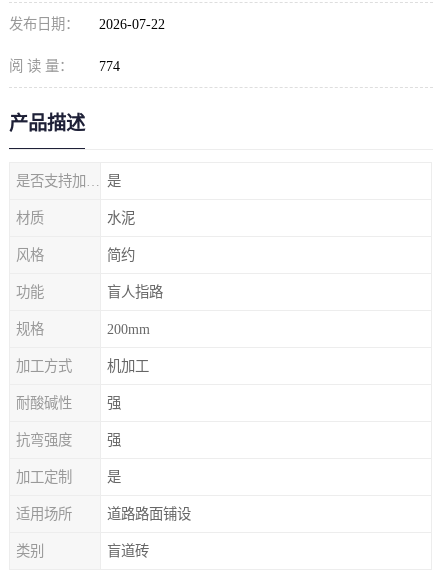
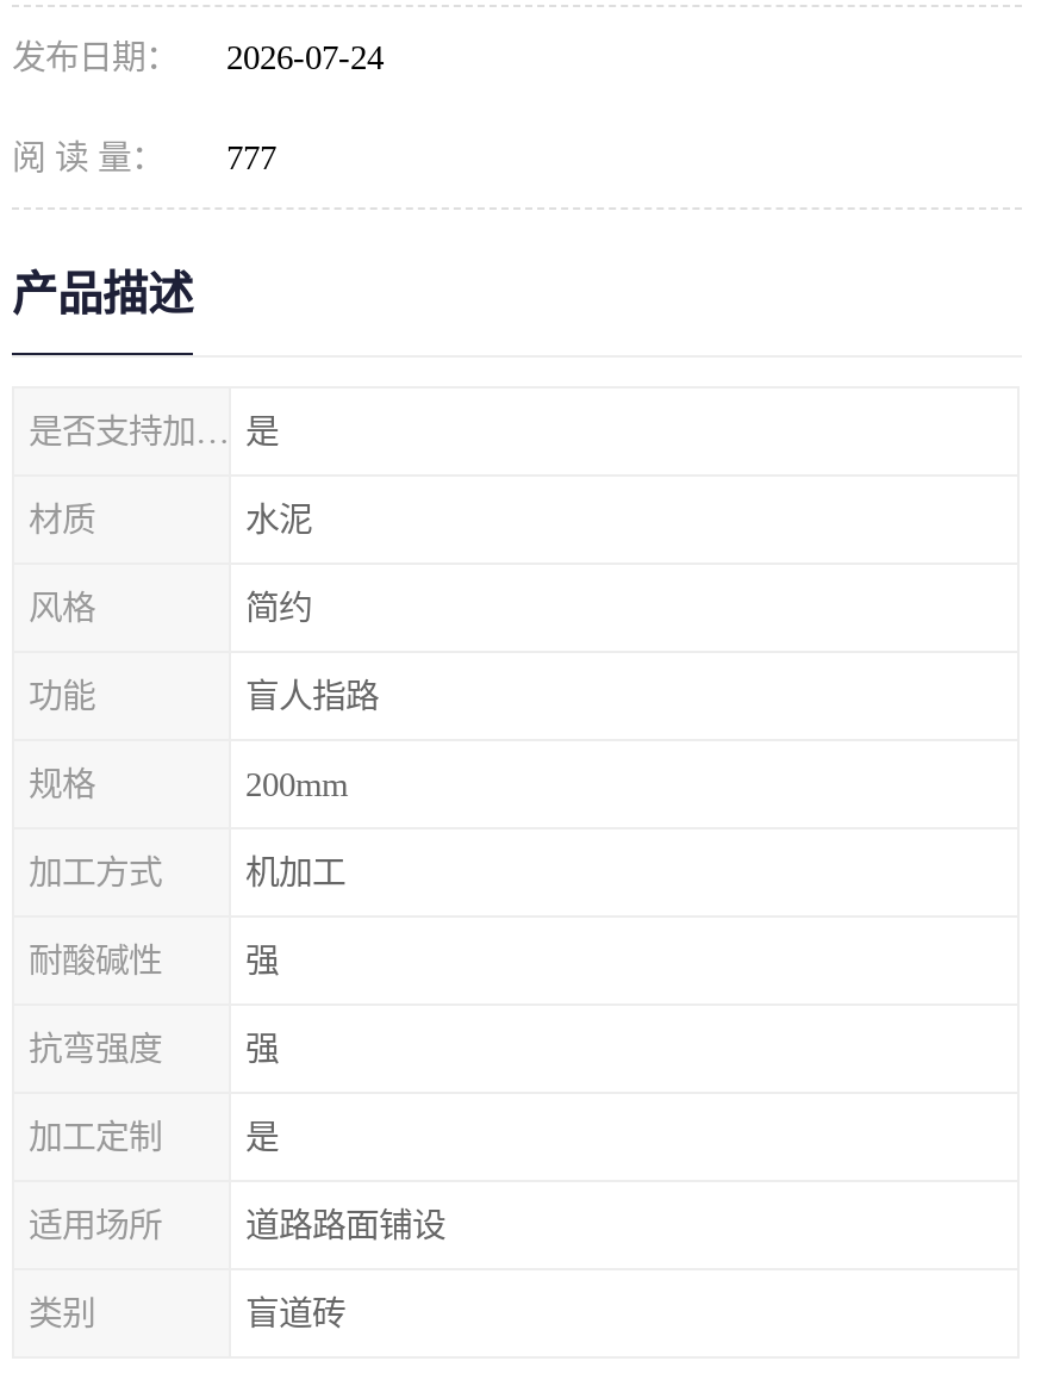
[9,16,165,32] 发布日期： 2026-07-22 -> [12,38,384,76] 发布日期： 2026-07-24
[9,58,120,74] 阅 读 量： 774 -> [12,138,276,176] 阅 读 量： 777

